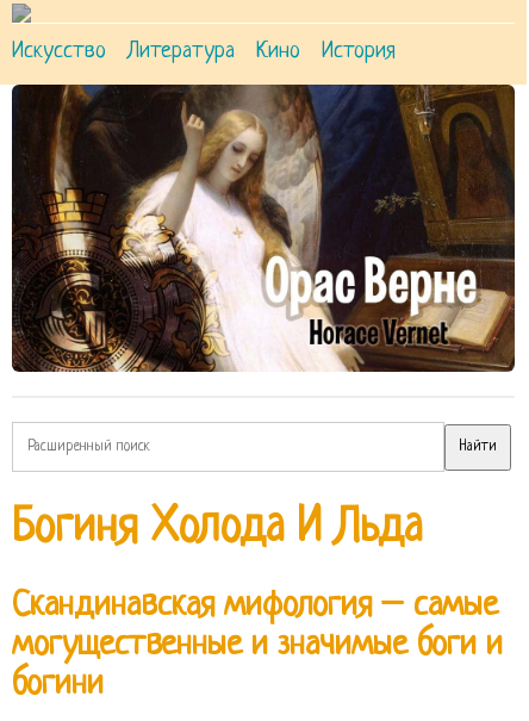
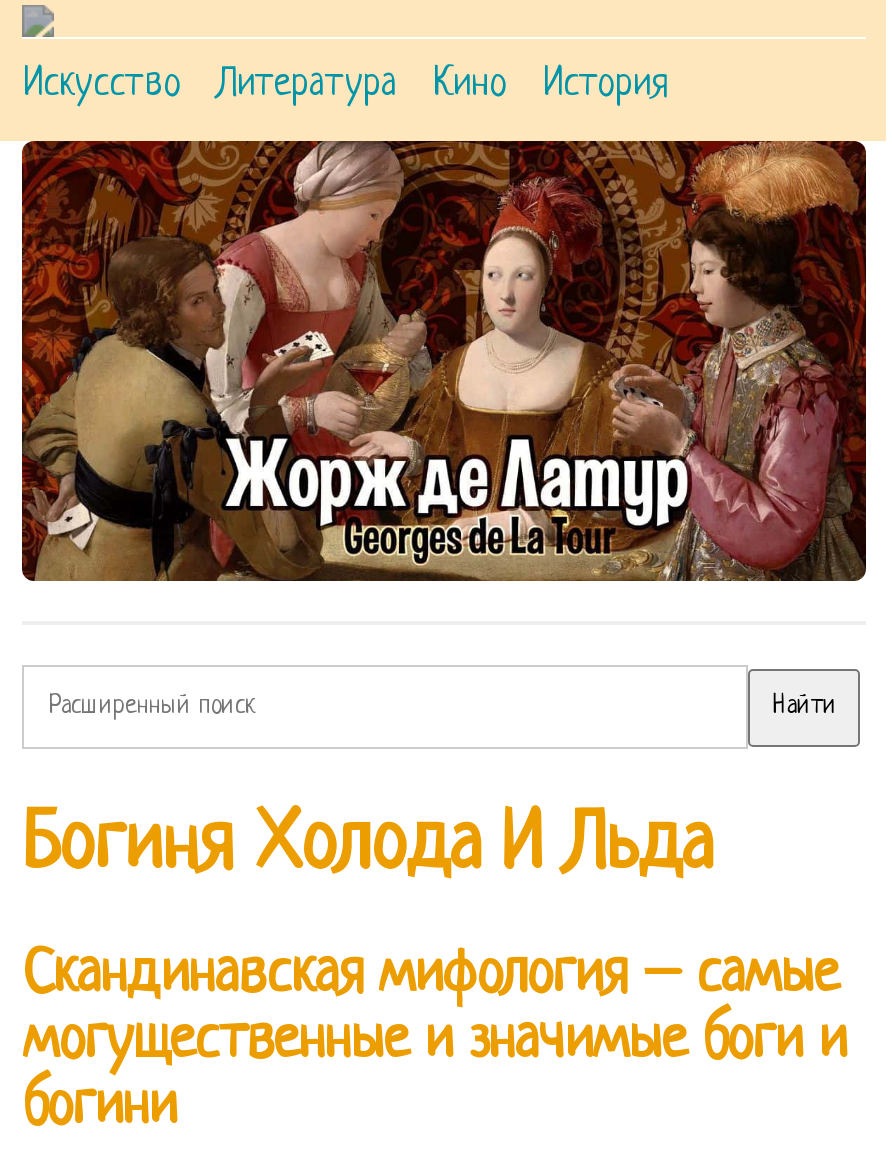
[11,83,515,373] [image] -> [20,139,866,583] [image]

